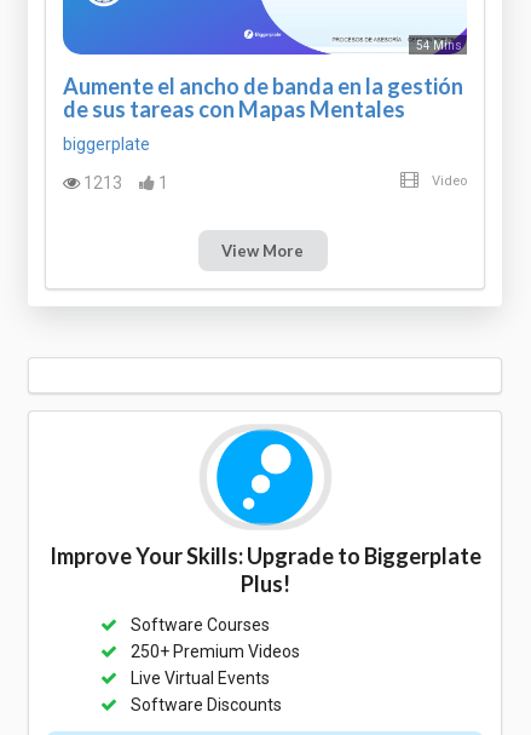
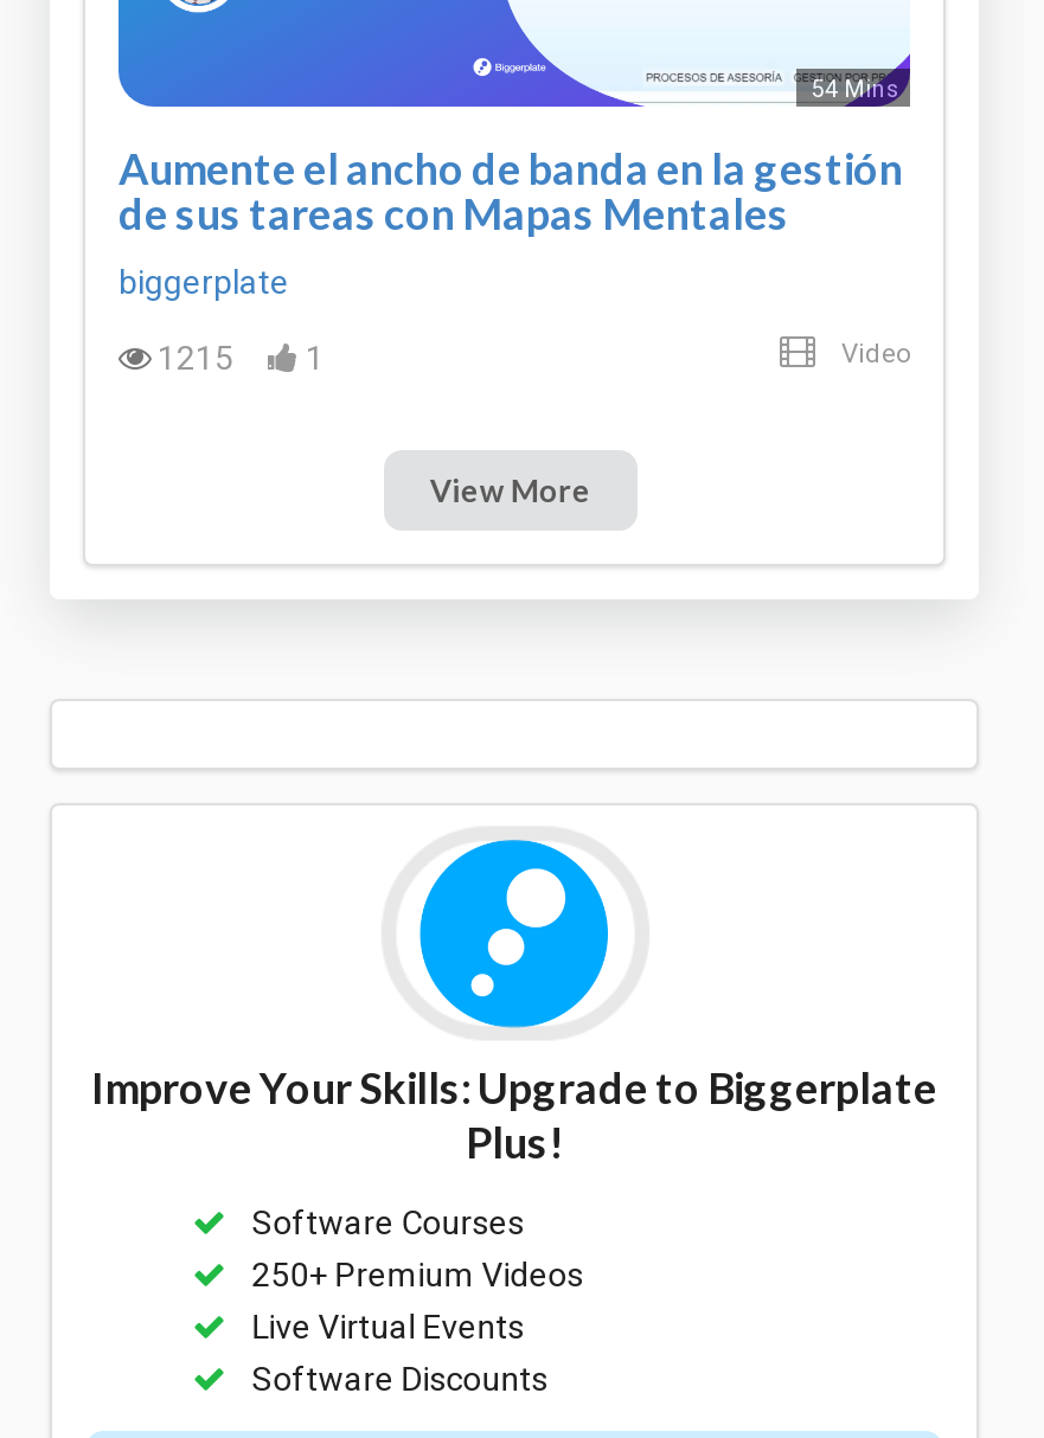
[83,173,168,192] 1213 1 -> [158,338,325,376] 1215 1

